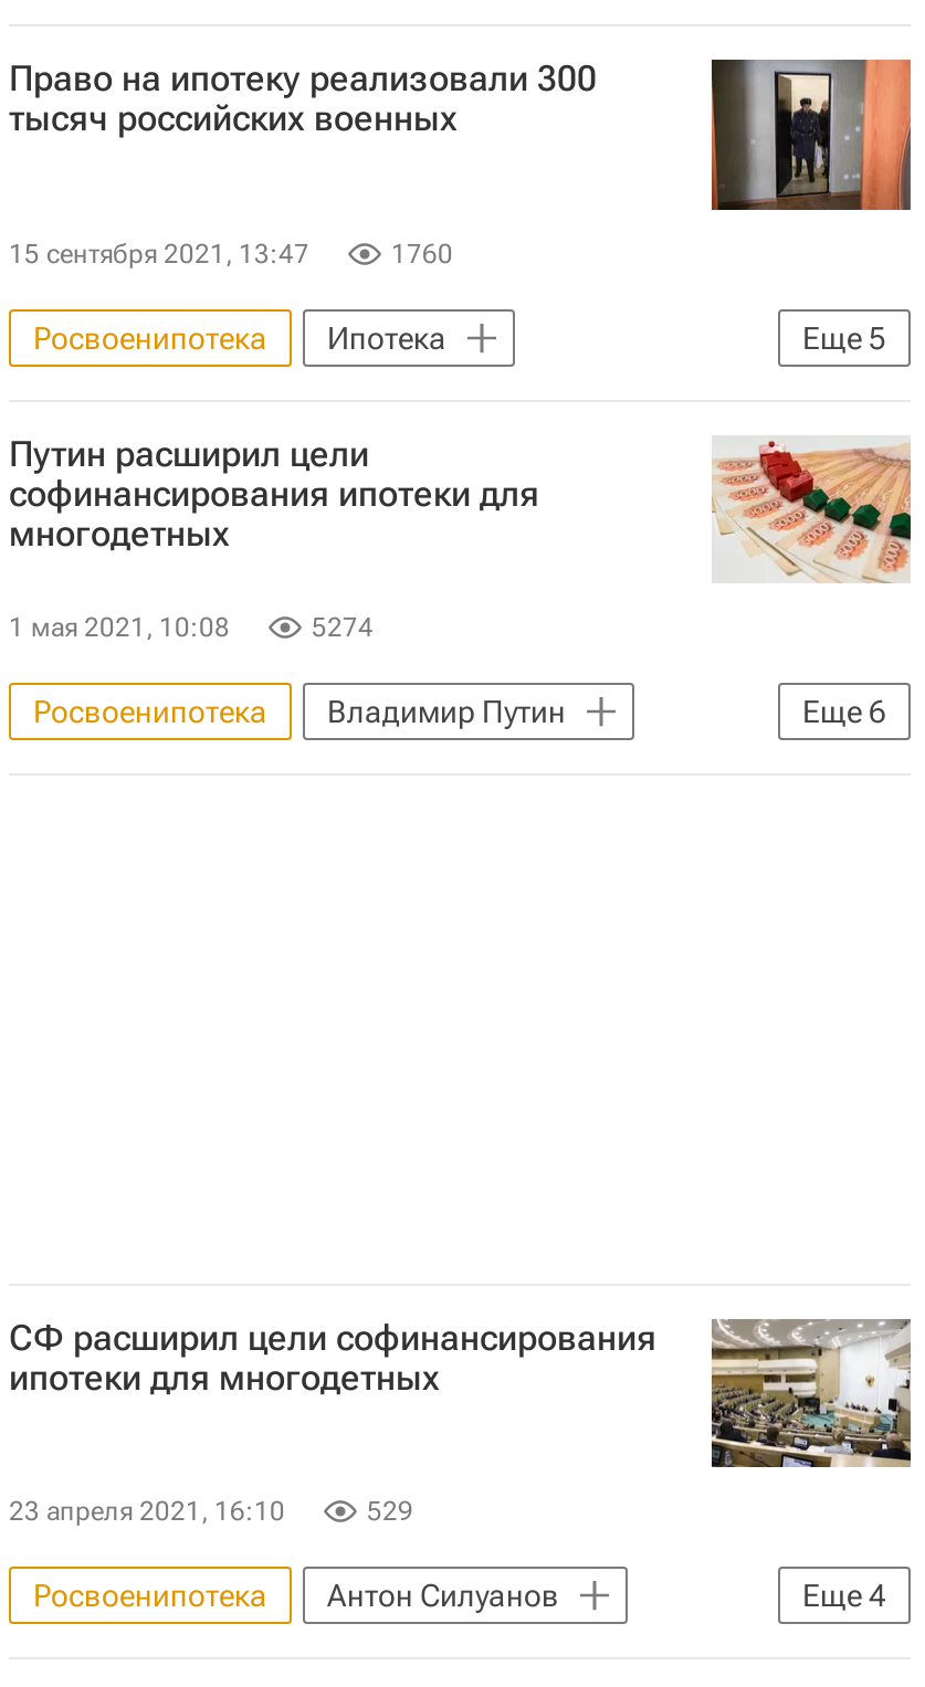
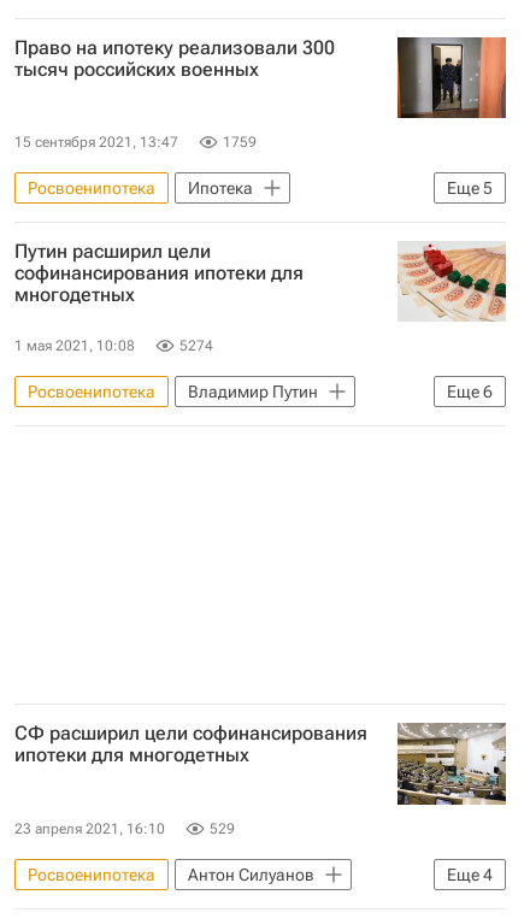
[391,238,453,268] 1760 -> [223,134,257,151] 1759

